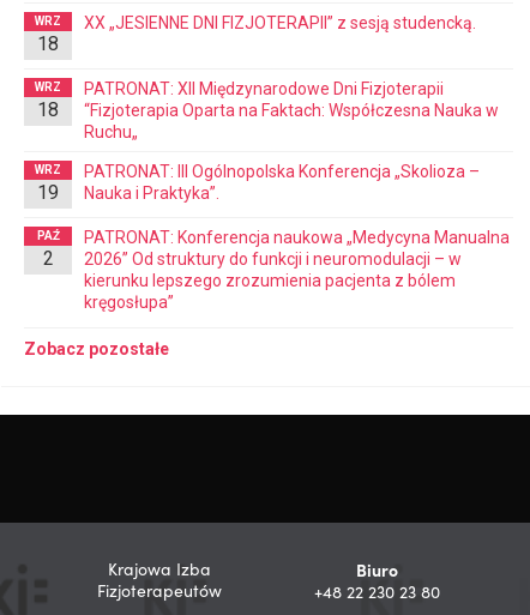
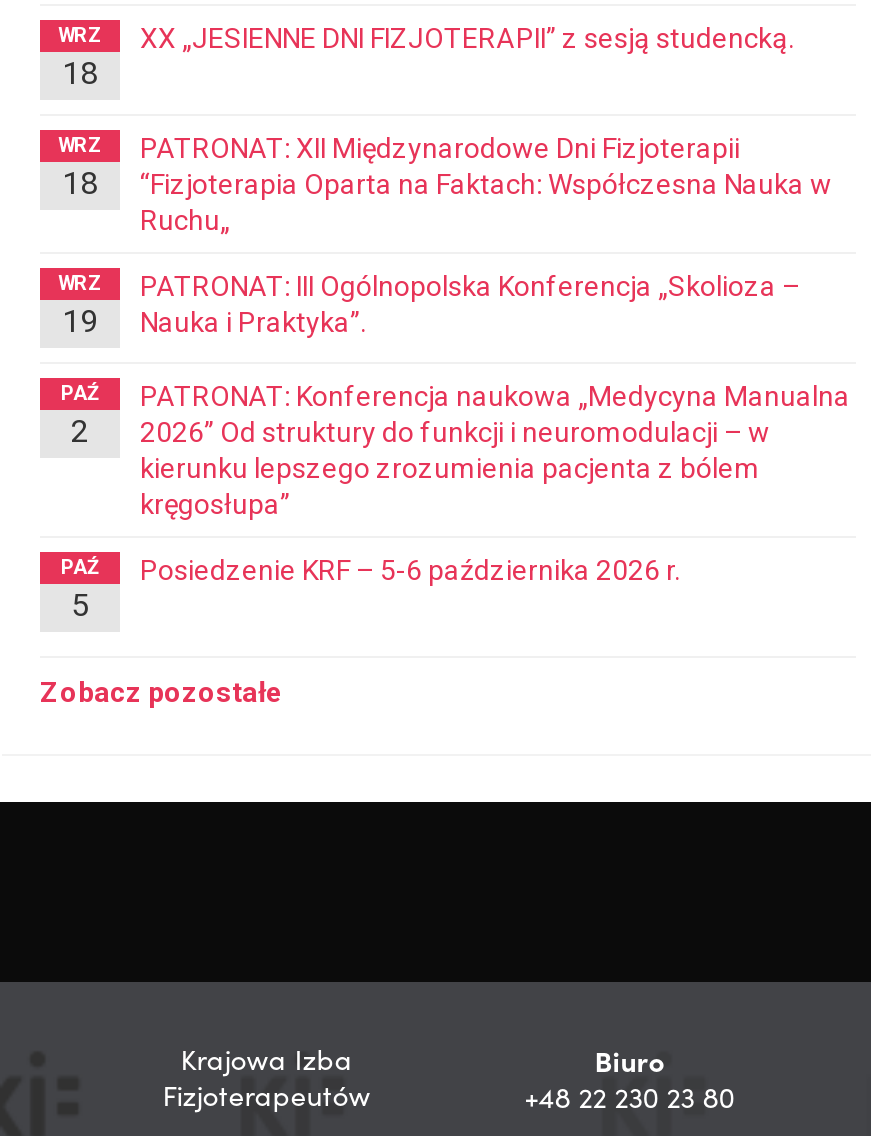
none -> [61,556,99,624] PAŹ | 5
none -> [140,554,680,586] Posiedzenie KRF – 5-6 października 2026 r.

